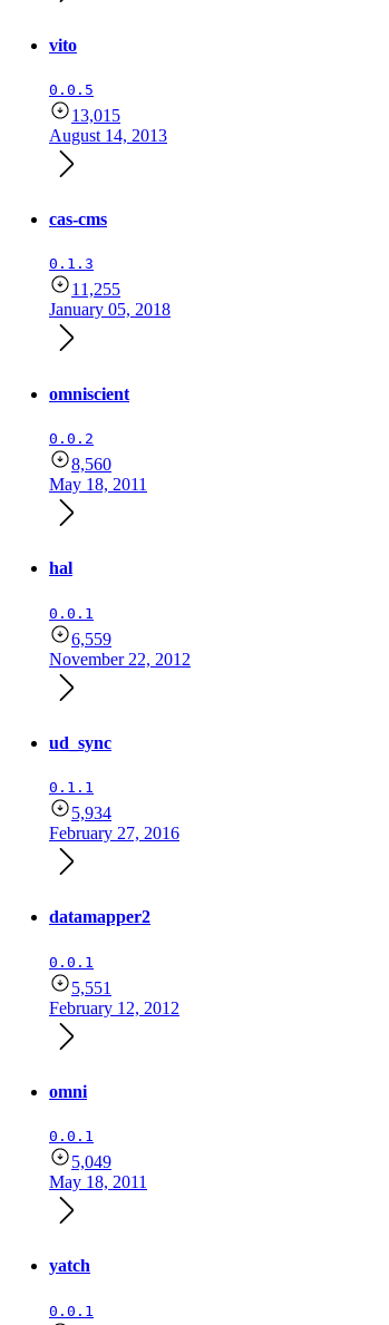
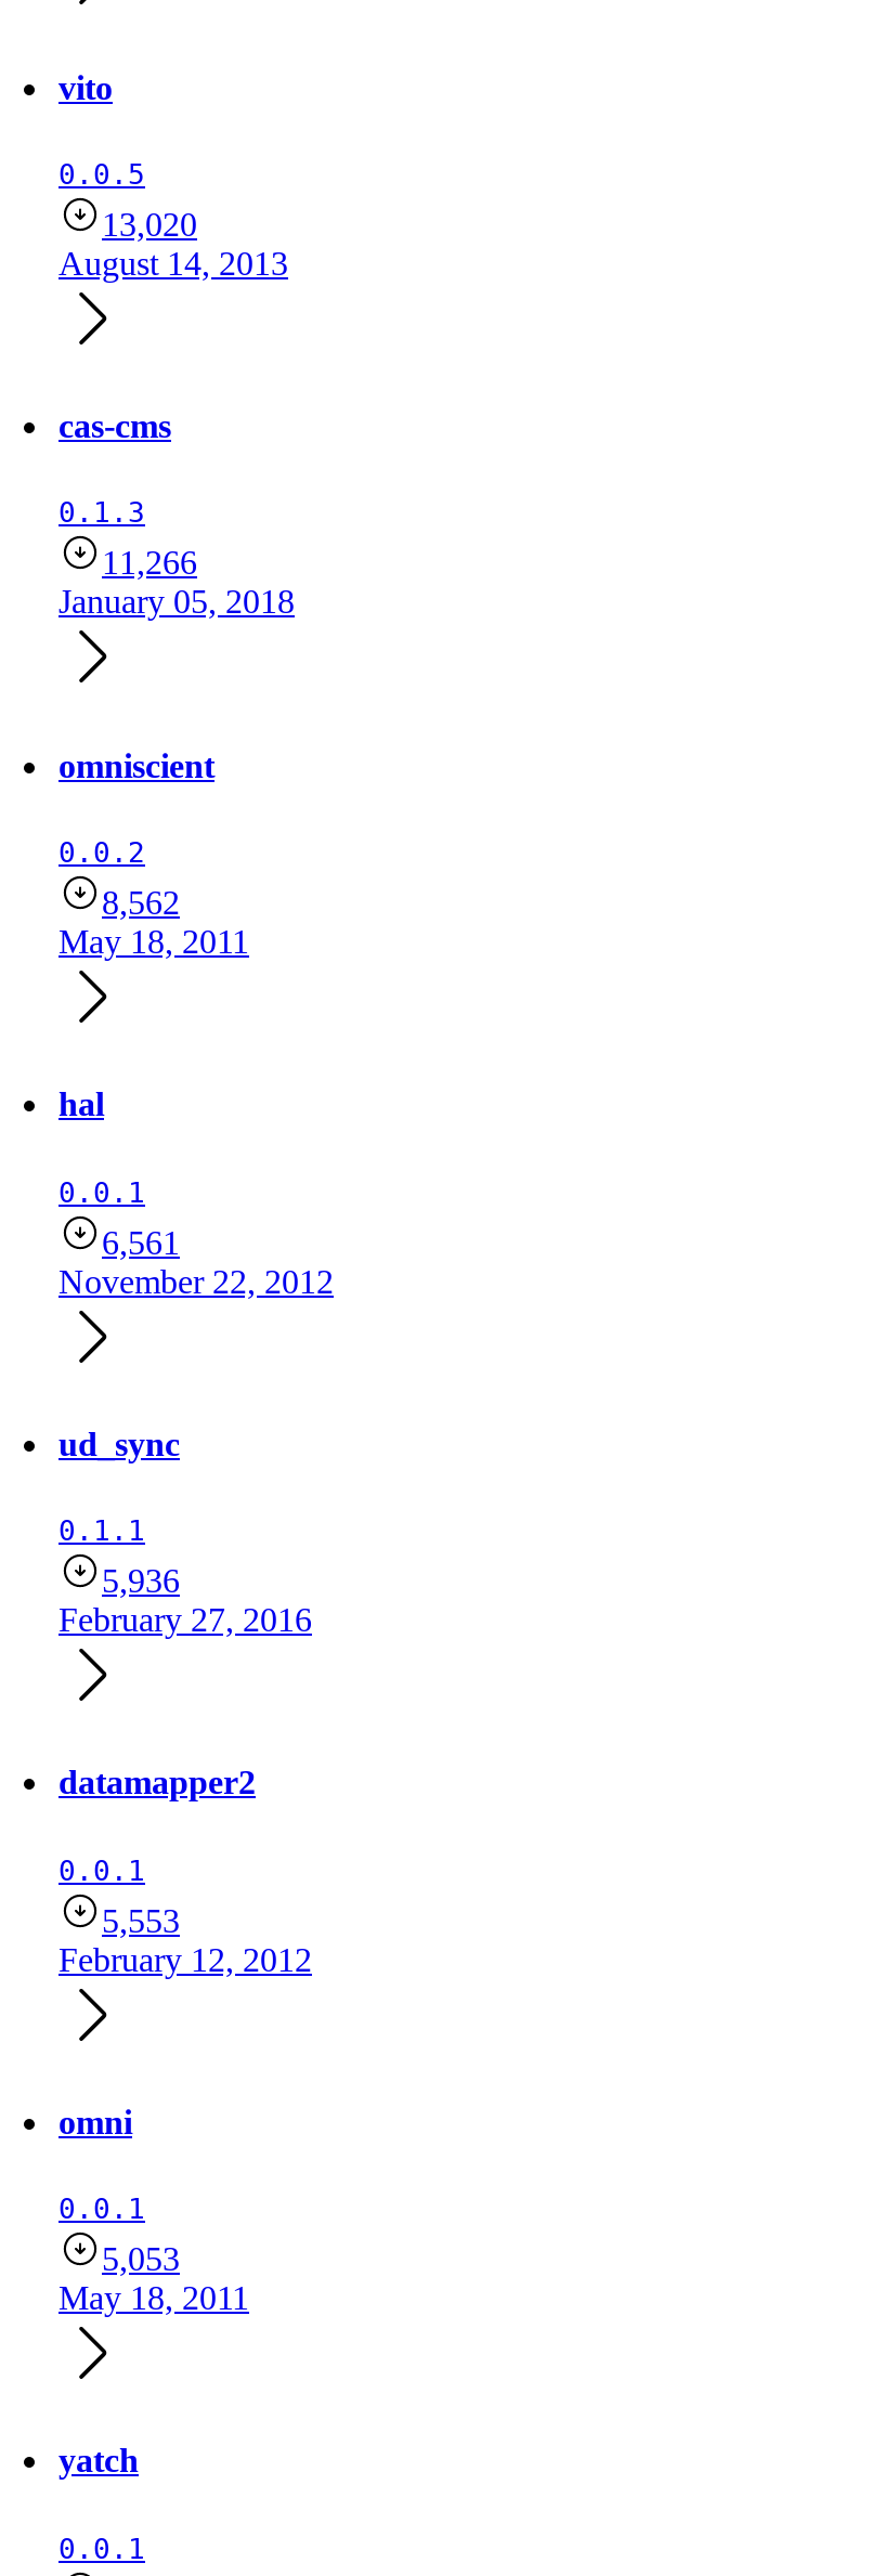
[71,106,120,125] 13,015 -> [102,206,197,242] 13,020
[71,280,120,299] 11,255 -> [102,545,197,582] 11,266
[71,455,111,474] 8,560 -> [102,884,180,921] 8,562
[71,629,111,648] 6,559 -> [102,1223,180,1260] 6,561
[71,804,111,823] 5,934 -> [102,1562,180,1599] 5,936
[71,978,111,997] 5,551 -> [102,1901,180,1938] 5,553
[71,1152,111,1171] 5,049 -> [102,2240,180,2277] 5,053

